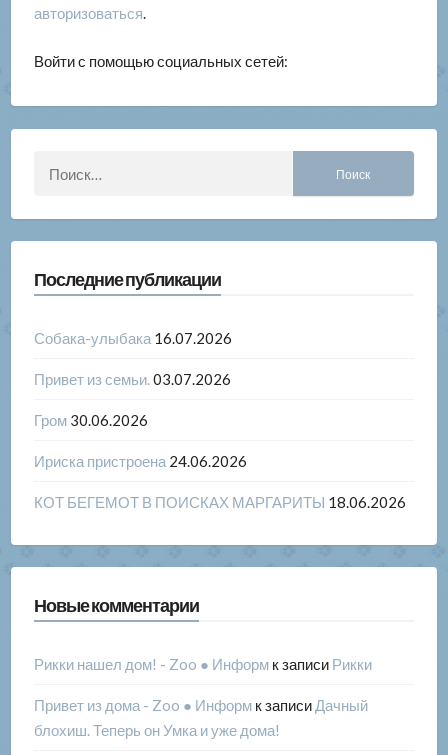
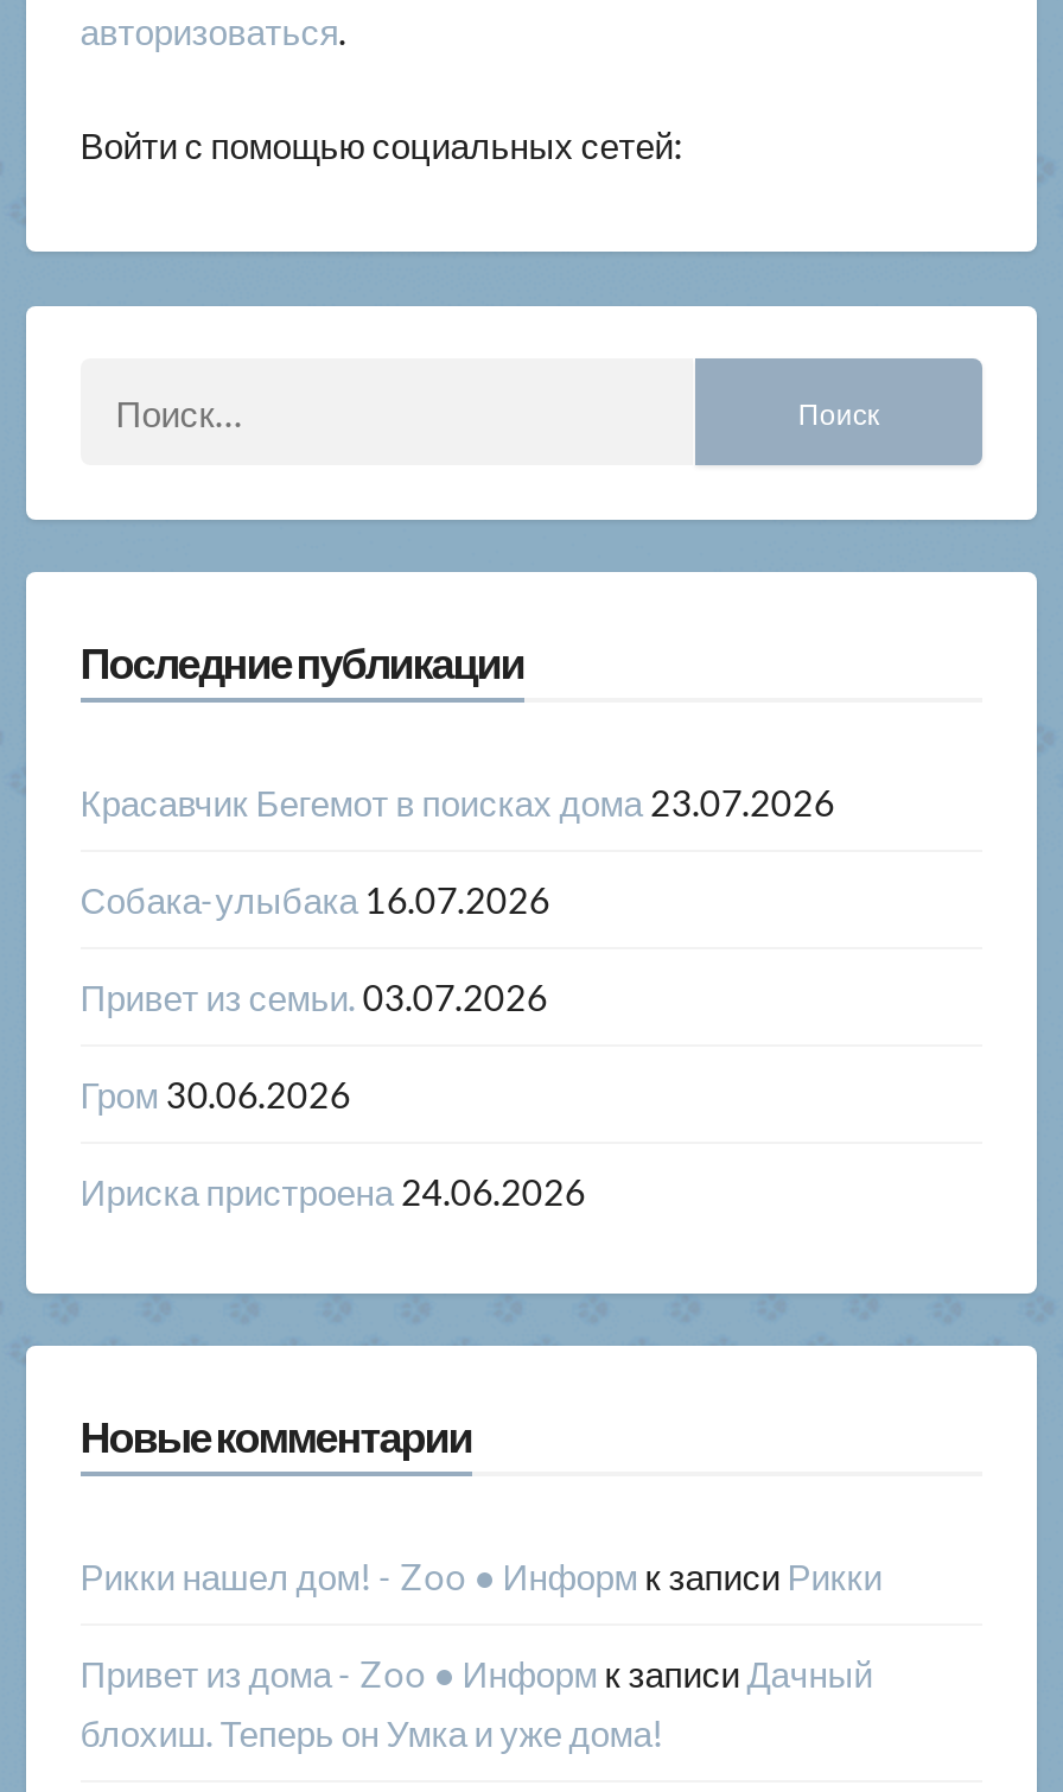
none -> [80,780,835,823] Красавчик Бегемот в поисках дома 23.07.2026
moved [34,329,247,470] -> [80,878,586,1212]: Собака-улыбака 16.07.2026 | Привет из семьи. 03.07.2026 | Гром 30.06.2026 | Ириска пристроена 24.06.2026
[34,493,406,511] КОТ БЕГЕМОТ В ПОИСКАХ МАРГАРИТЫ 18.06.2026 -> none

